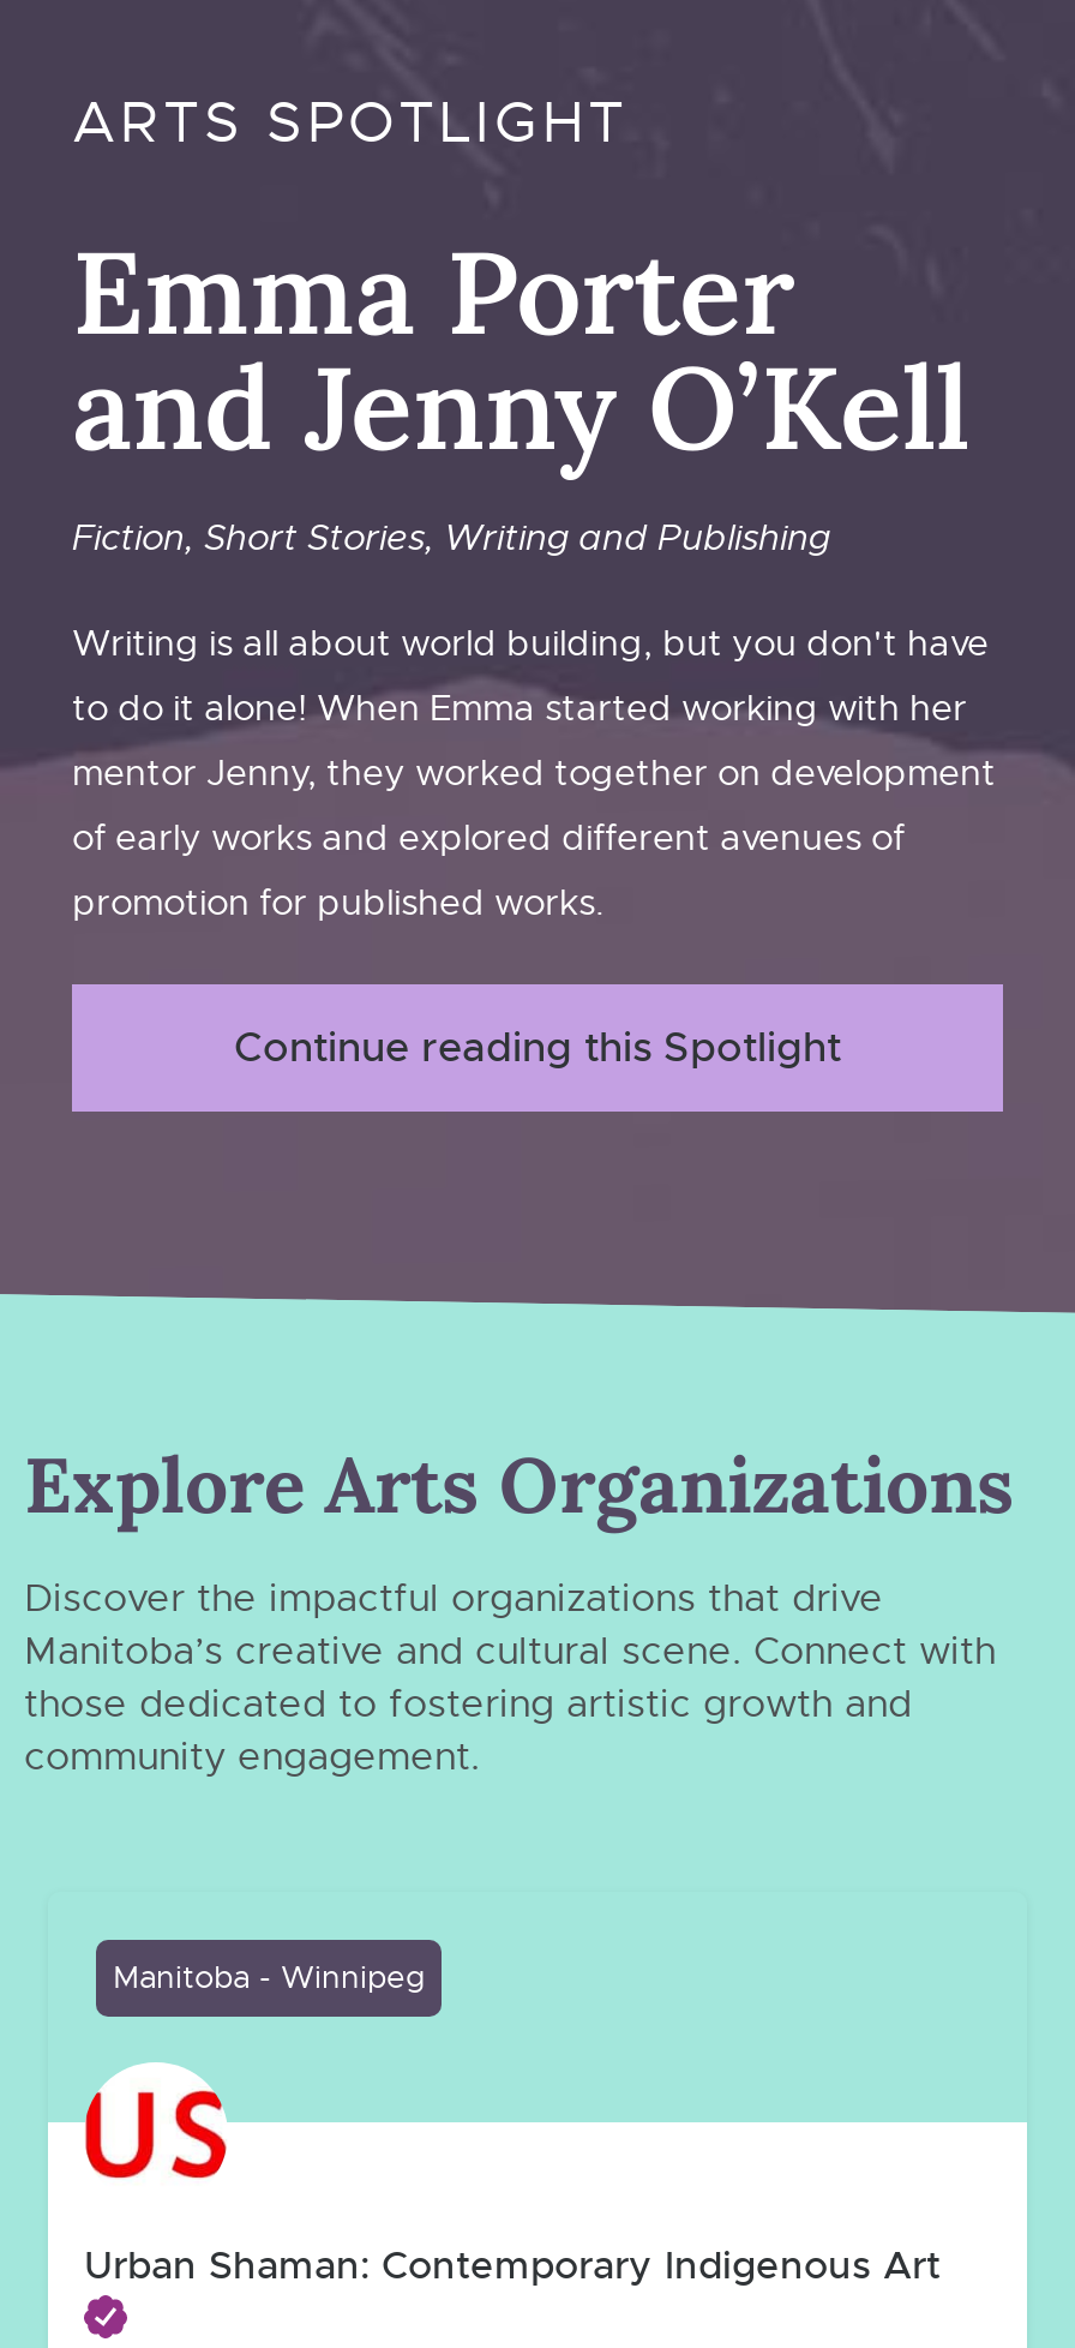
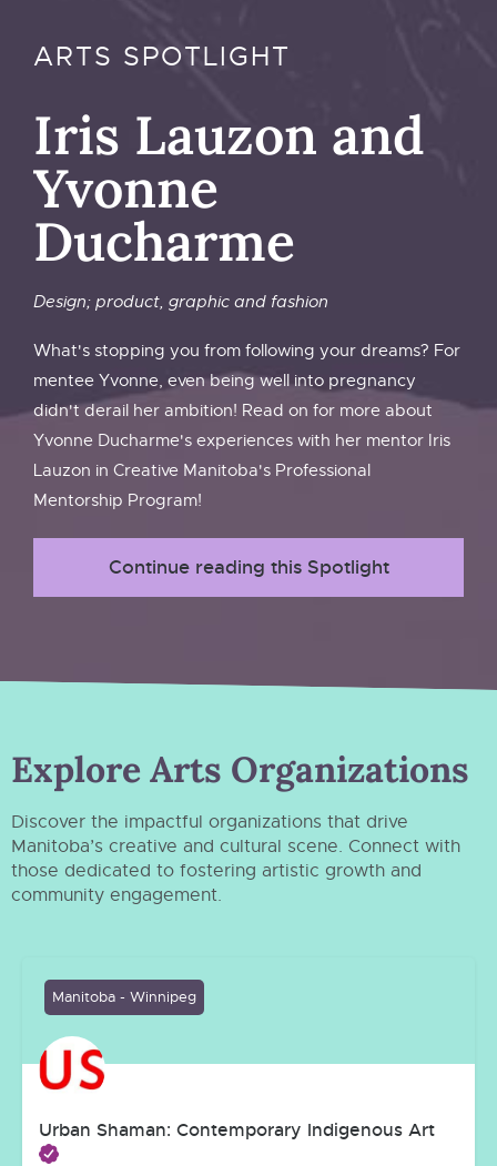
[72,218,996,924] Emma Porter | and Jenny O’Kell | Fiction, Short Stories, Writing and Publishing | Writing is all about world building, but you don't have | to do it alone! When Emma started working with her | mentor Jenny, they worked together on development | of early works and explored different avenues of | promotion for published works. -> [33,101,460,510] Iris Lauzon and | Yvonne | Ducharme | Design; product, graphic and fashion | What's stopping you from following your dreams? For | mentee Yvonne, even being well into pregnancy | didn't derail her ambition! Read on for more about | Yvonne Ducharme's experiences with her mentor Iris | Lauzon in Creative Manitoba's Professional | Mentorship Program!

